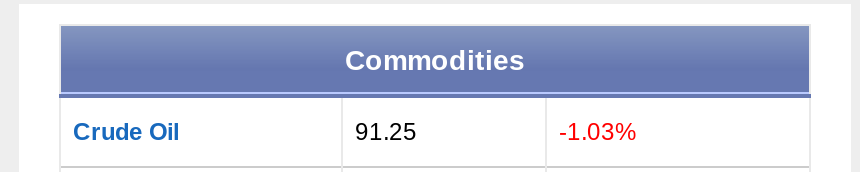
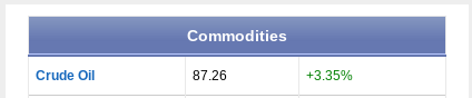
[355,118,417,146] 91.25 -> [193,68,227,83] 87.26
[559,118,637,146] -1.03% -> [306,68,353,83] +3.35%

